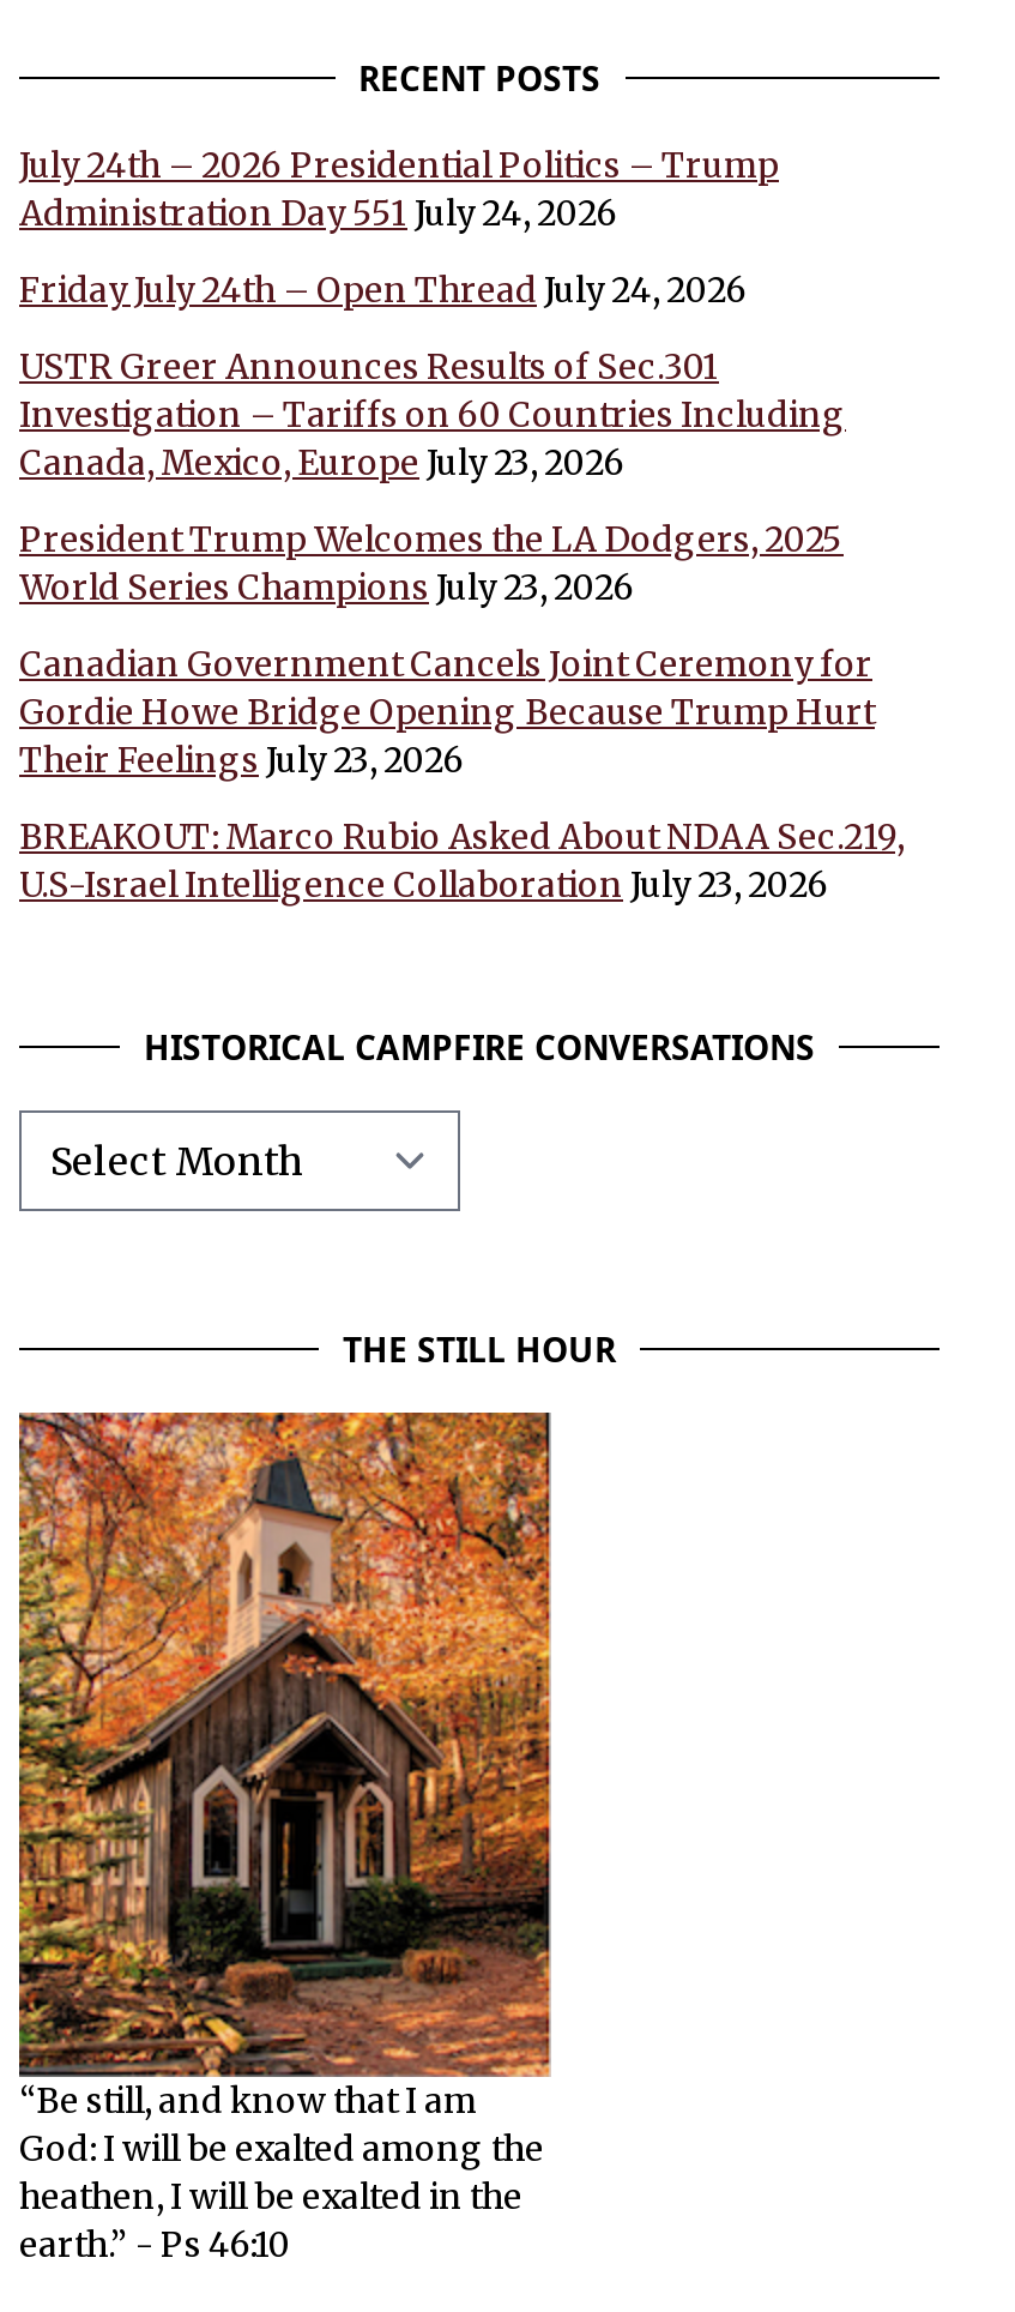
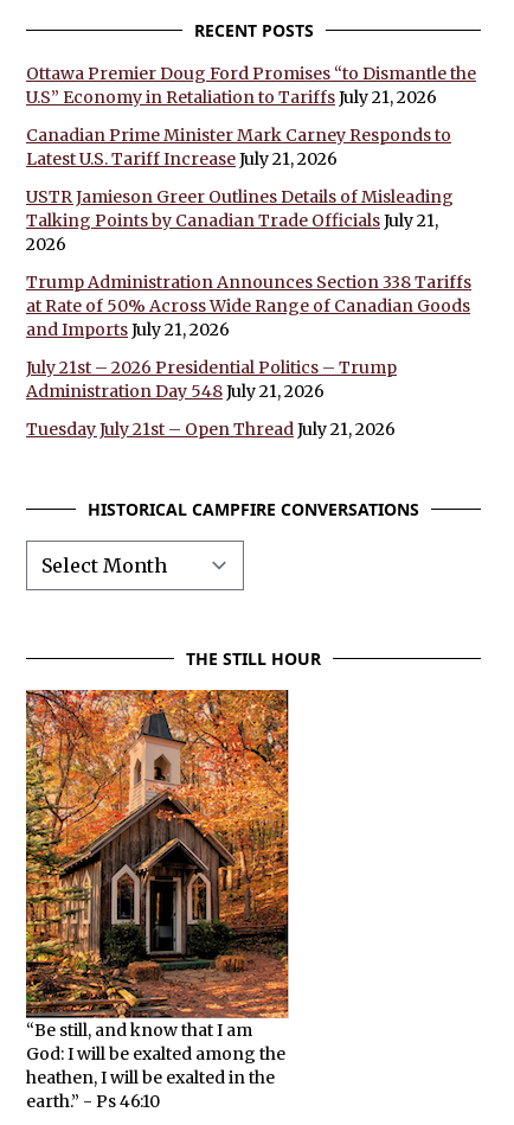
[19,143,779,235] July 24th – 2026 Presidential Politics – Trump | Administration Day 551 July 24, 2026 -> [26,63,476,108] Ottawa Premier Doug Ford Promises “to Dismantle the | U.S” Economy in Retaliation to Tariffs July 21, 2026
[19,268,748,311] Friday July 24th – Open Thread July 24, 2026 -> [26,124,451,169] Canadian Prime Minister Mark Carney Responds to | Latest U.S. Tariff Increase July 21, 2026
[19,345,846,484] USTR Greer Announces Results of Sec.301 | Investigation – Tariffs on 60 Countries Including | Canada, Mexico, Europe July 23, 2026 -> [26,186,454,255] USTR Jamieson Greer Outlines Details of Misleading | Talking Points by Canadian Trade Officials July 21, | 2026
[19,518,844,609] President Trump Welcomes the LA Dodgers, 2025 | World Series Champions July 23, 2026 -> [26,271,471,340] Trump Administration Announces Section 338 Tariffs | at Rate of 50% Across Wide Range of Canadian Goods | and Imports July 21, 2026
[19,642,875,781] Canadian Government Cancels Joint Ceremony for | Gordie Howe Bridge Opening Because Trump Hurt | Their Feelings July 23, 2026 -> [26,357,397,402] July 21st – 2026 Presidential Politics – Trump | Administration Day 548 July 21, 2026
[19,815,904,906] BREAKOUT: Marco Rubio Asked About NDAA Sec.219, | U.S-Israel Intelligence Collaboration July 23, 2026 -> [26,418,396,440] Tuesday July 21st – Open Thread July 21, 2026

